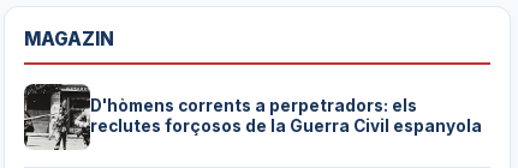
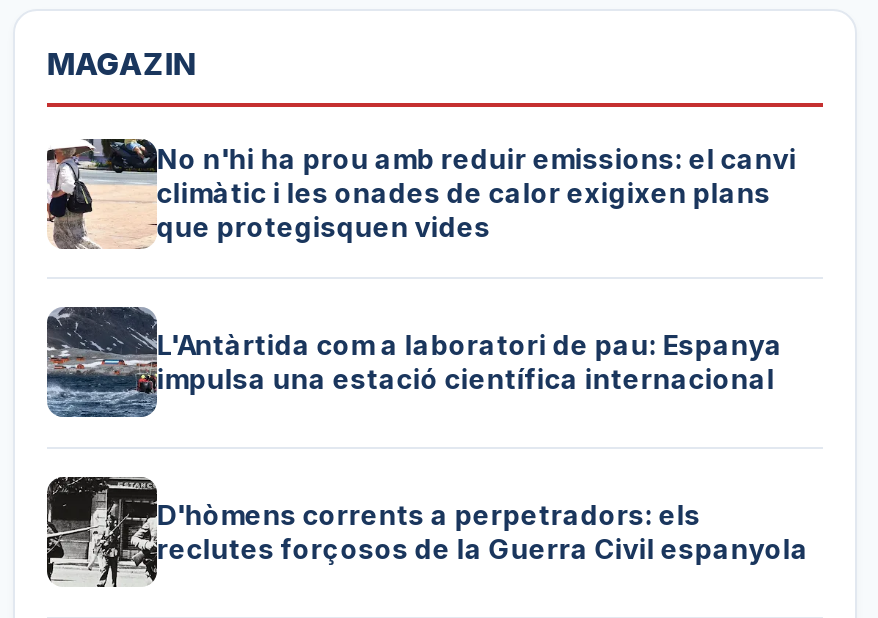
none -> [45,137,797,249] [image] | No n'hi ha prou amb reduir emissions: el canvi | climàtic i les onades de calor exigixen plans | que protegisquen vides
none -> [45,305,783,417] [image] | L'Antàrtida com a laboratori de pau: Espanya | impulsa una estació científica internacional

